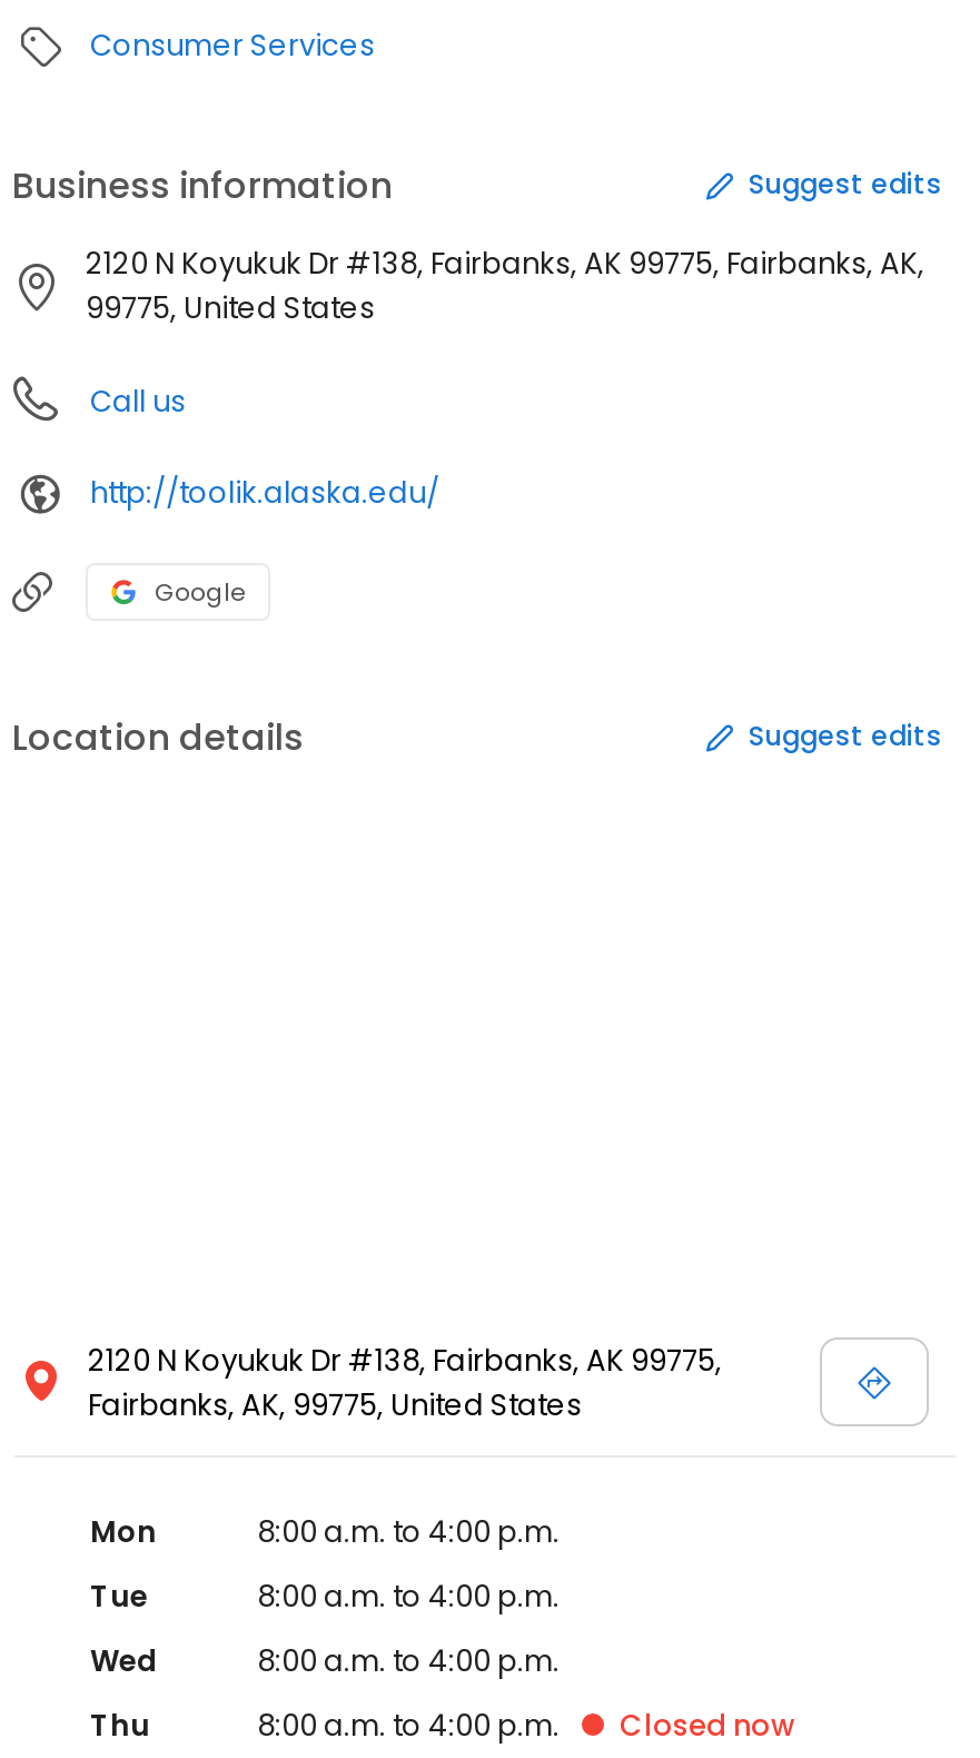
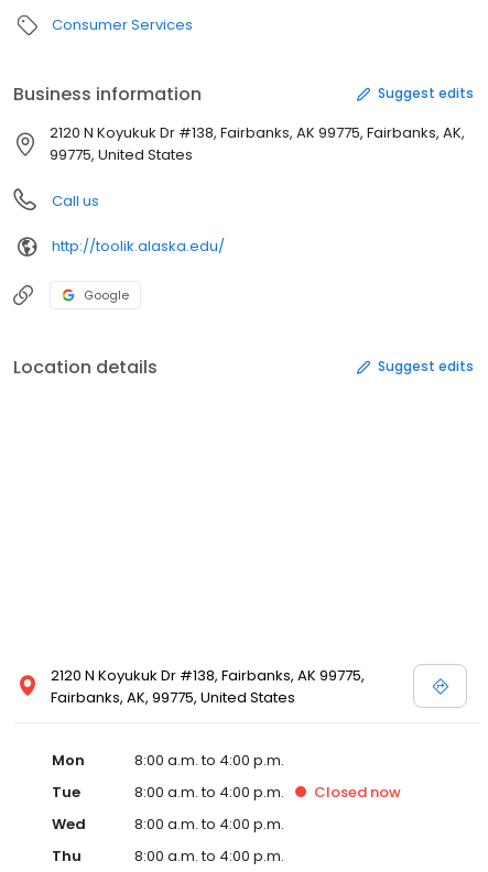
moved [620,1704,795,1747] -> [314,782,401,803]: Closed now

